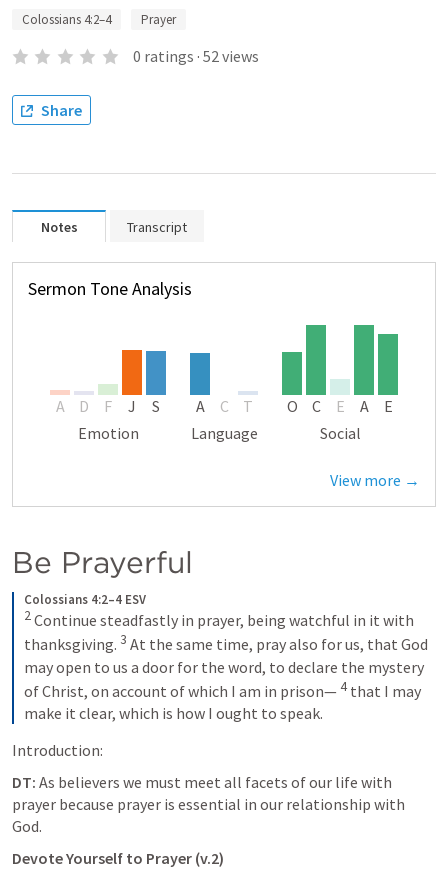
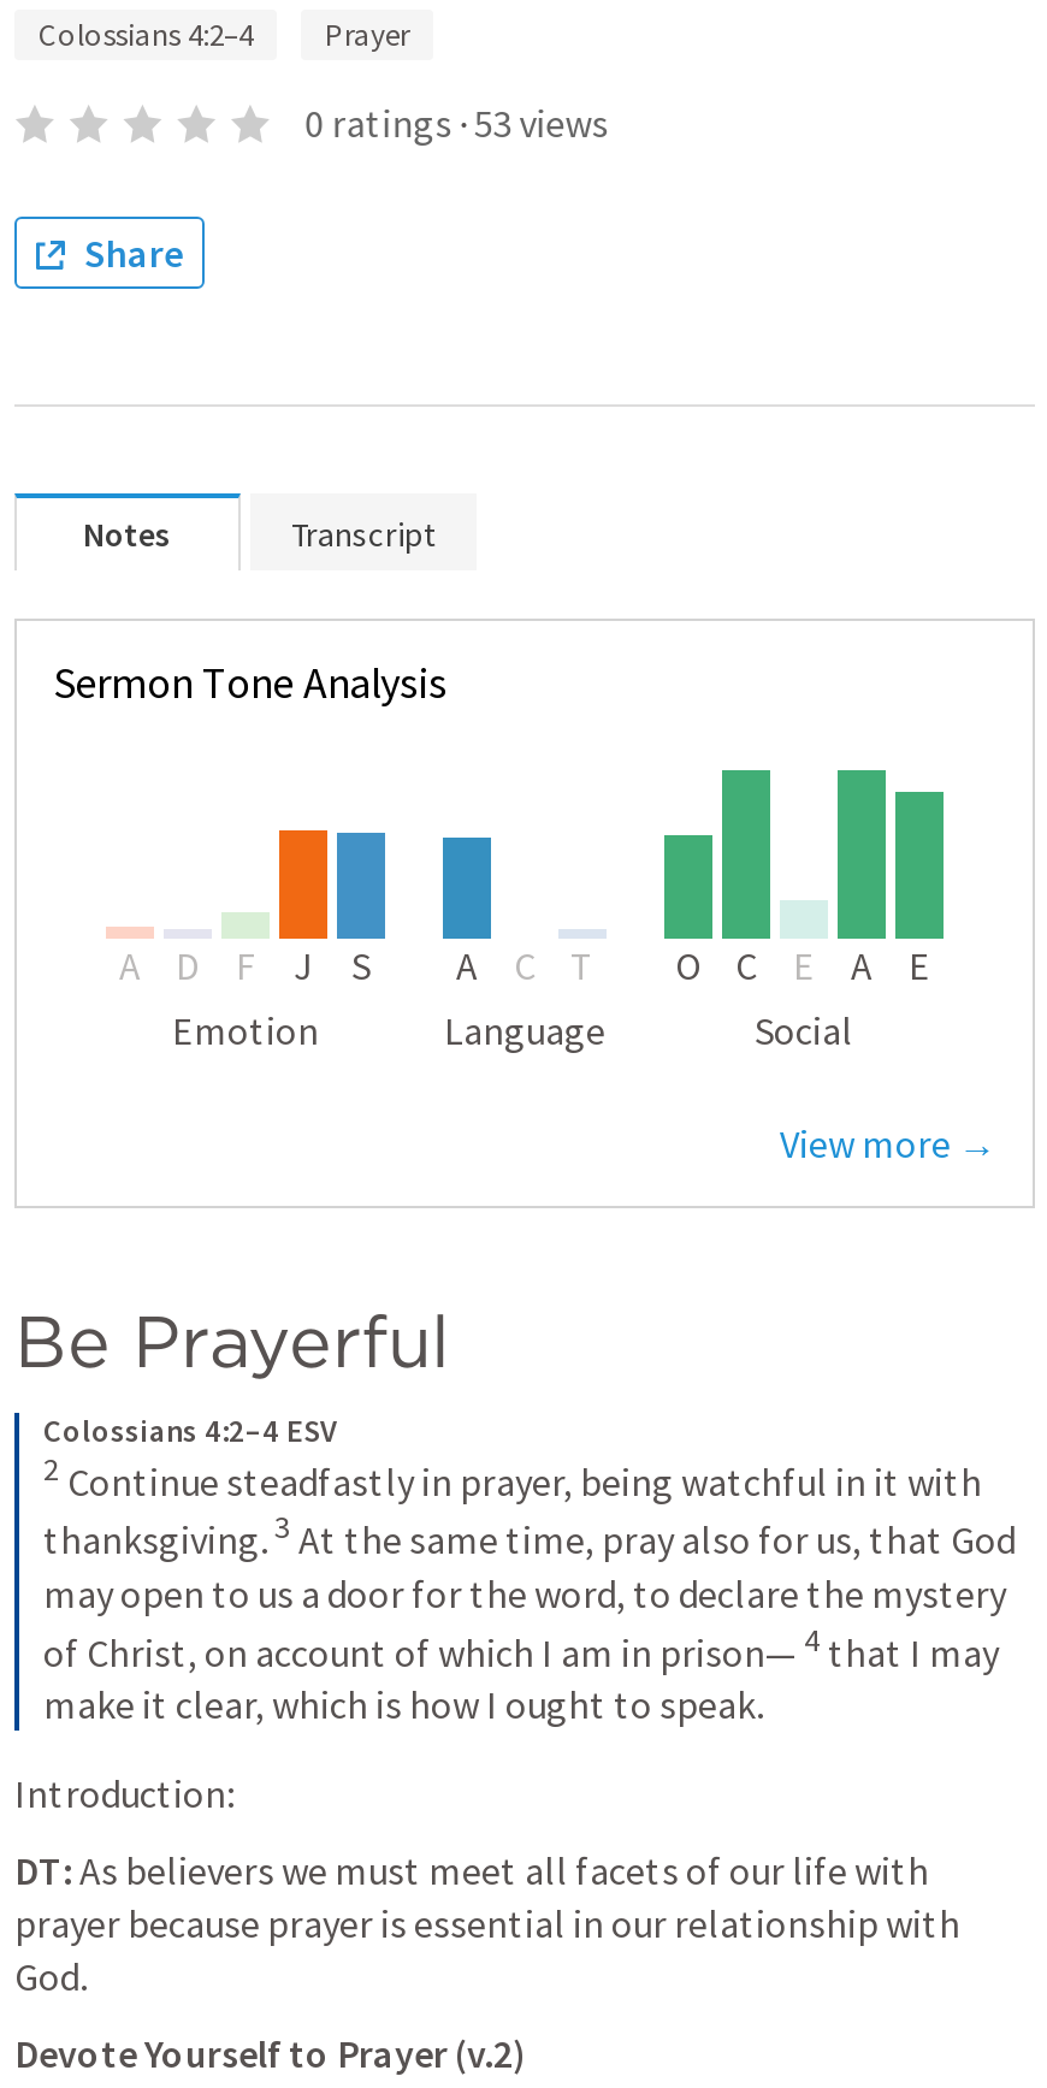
[133,46,259,66] 0 ratings · 52 views -> [305,99,608,147] 0 ratings · 53 views

